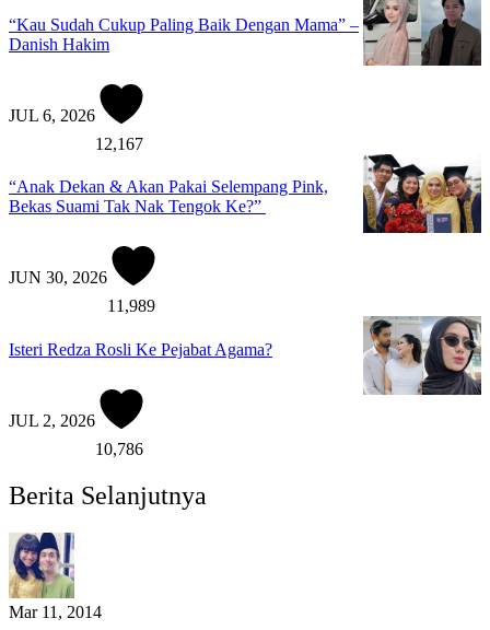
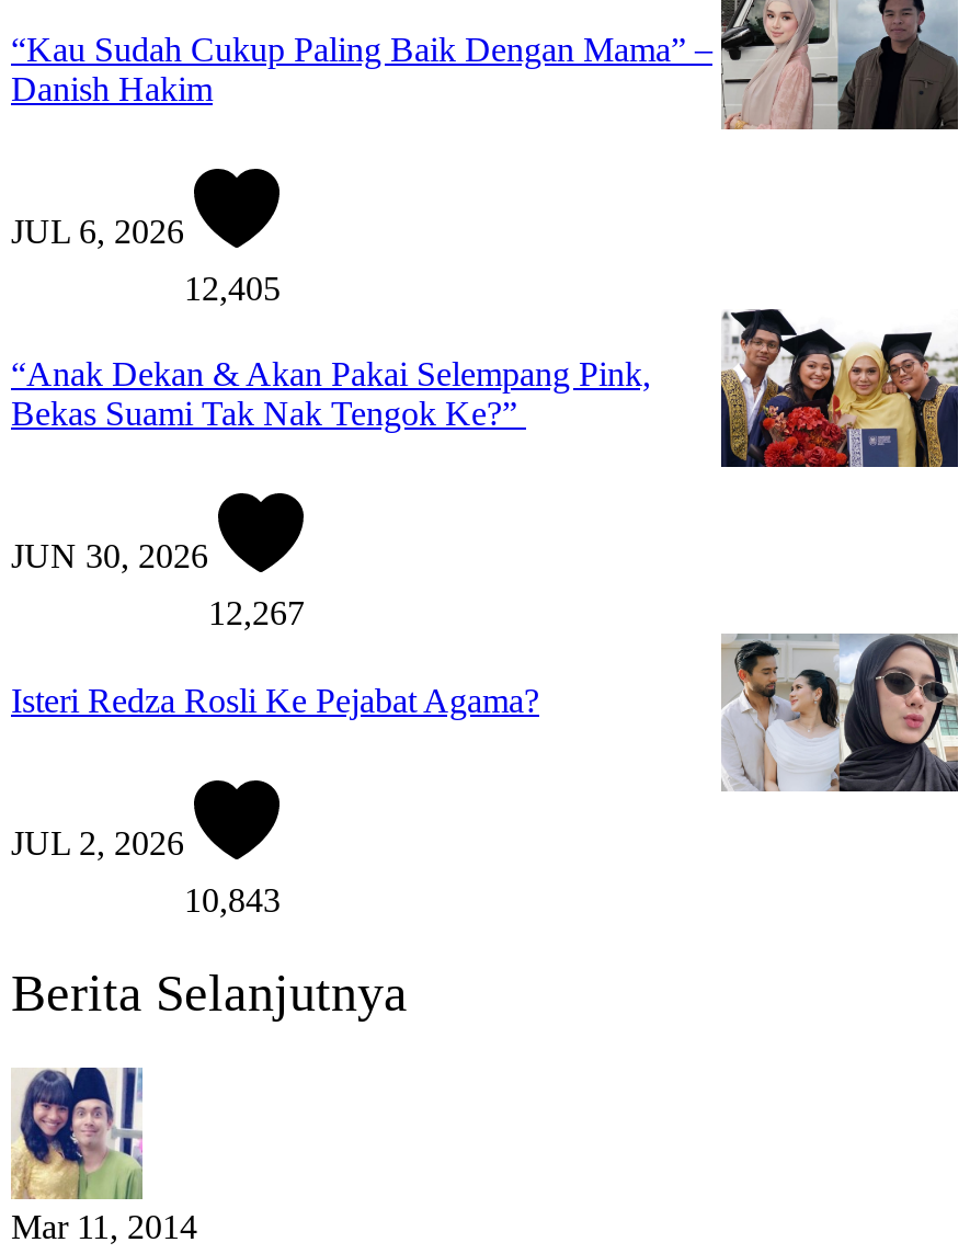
[95,134,143,153] 12,167 -> [184,269,281,307] 12,405
[107,297,155,315] 11,989 -> [208,595,305,632] 12,267
[95,440,143,458] 10,786 -> [184,881,281,918] 10,843

